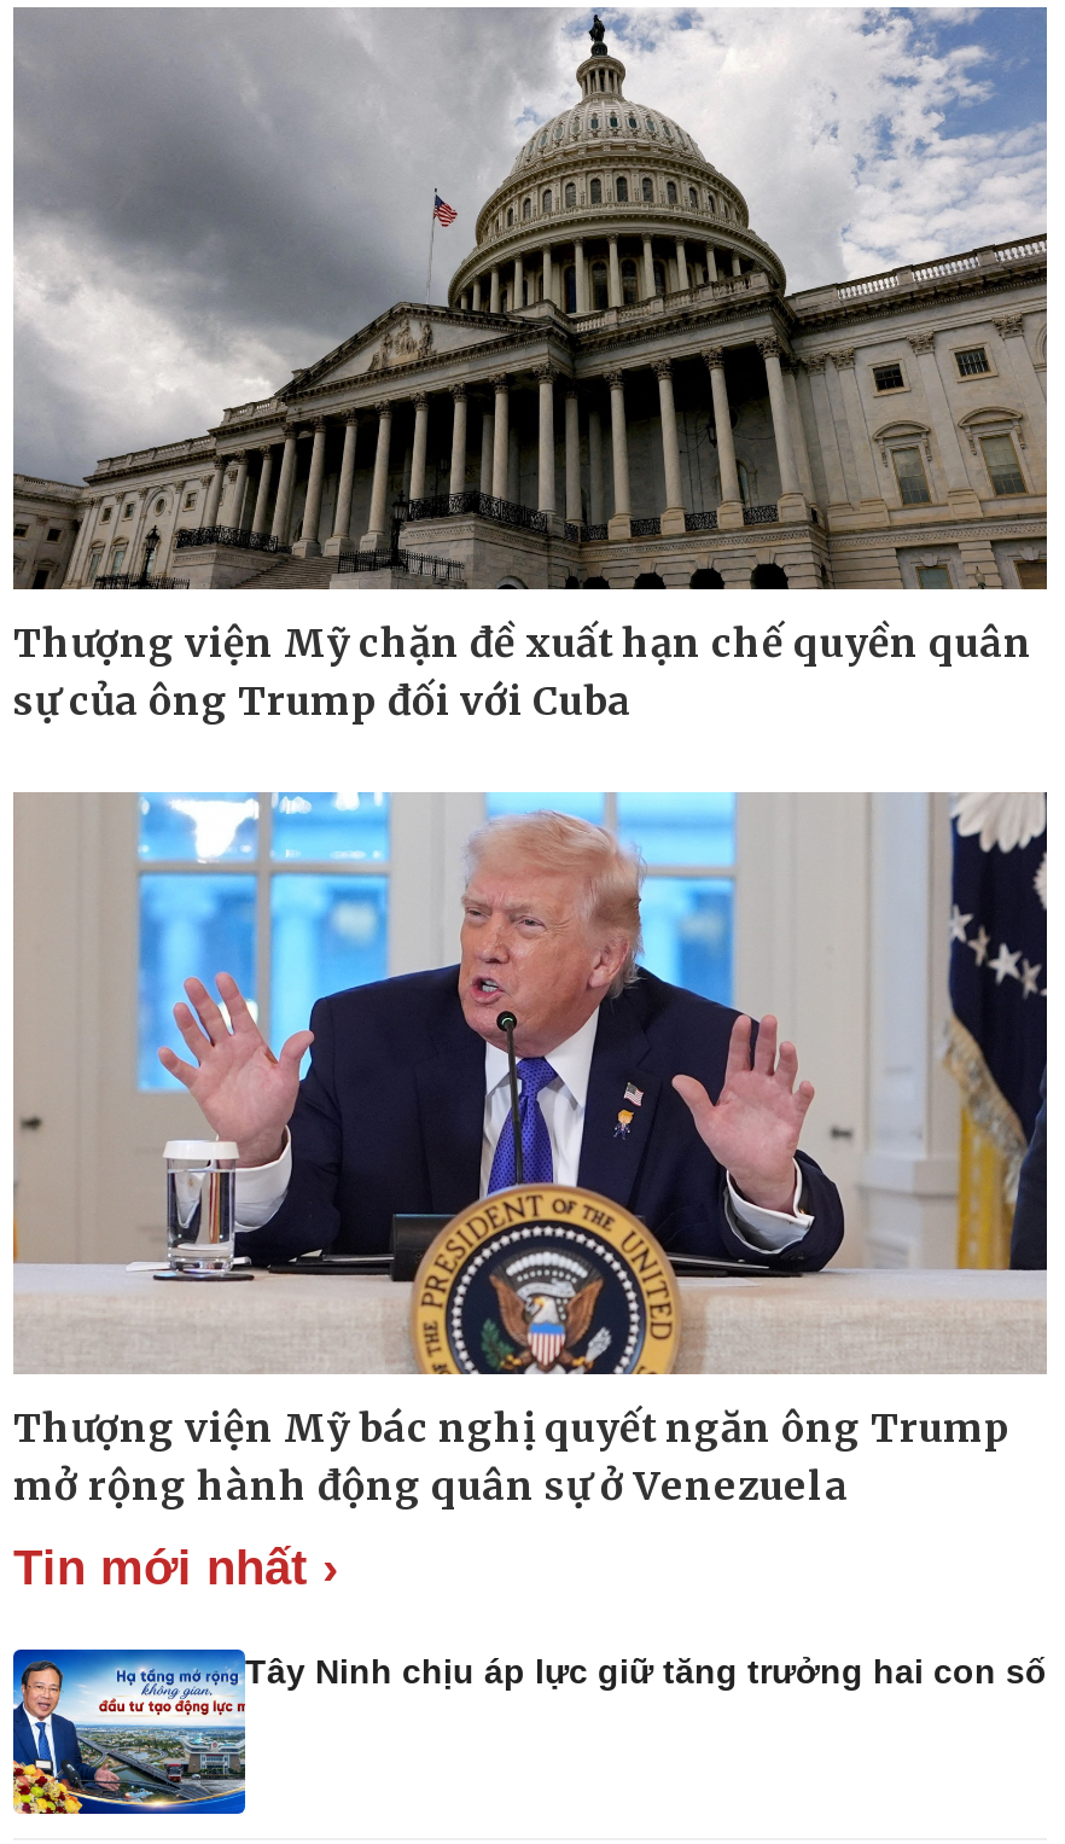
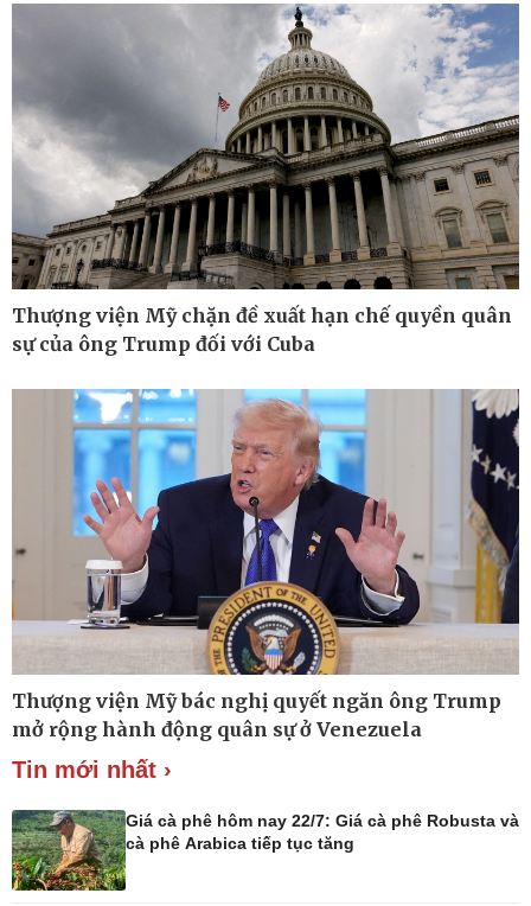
[11,1647,1047,1816] [image] | Tây Ninh chịu áp lực giữ tăng trưởng hai con số -> [11,809,519,892] [image] | Giá cà phê hôm nay 22/7: Giá cà phê Robusta và | cà phê Arabica tiếp tục tăng

